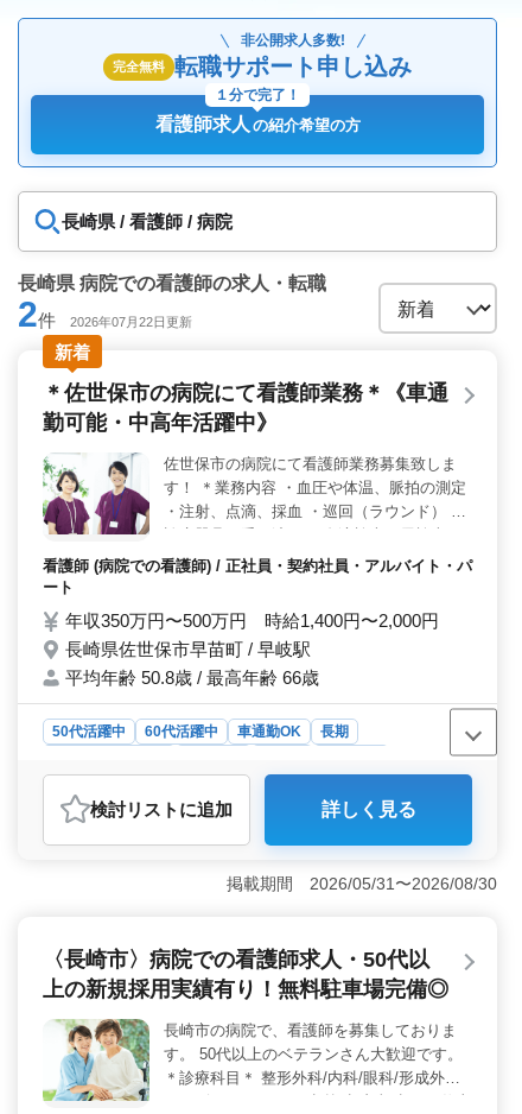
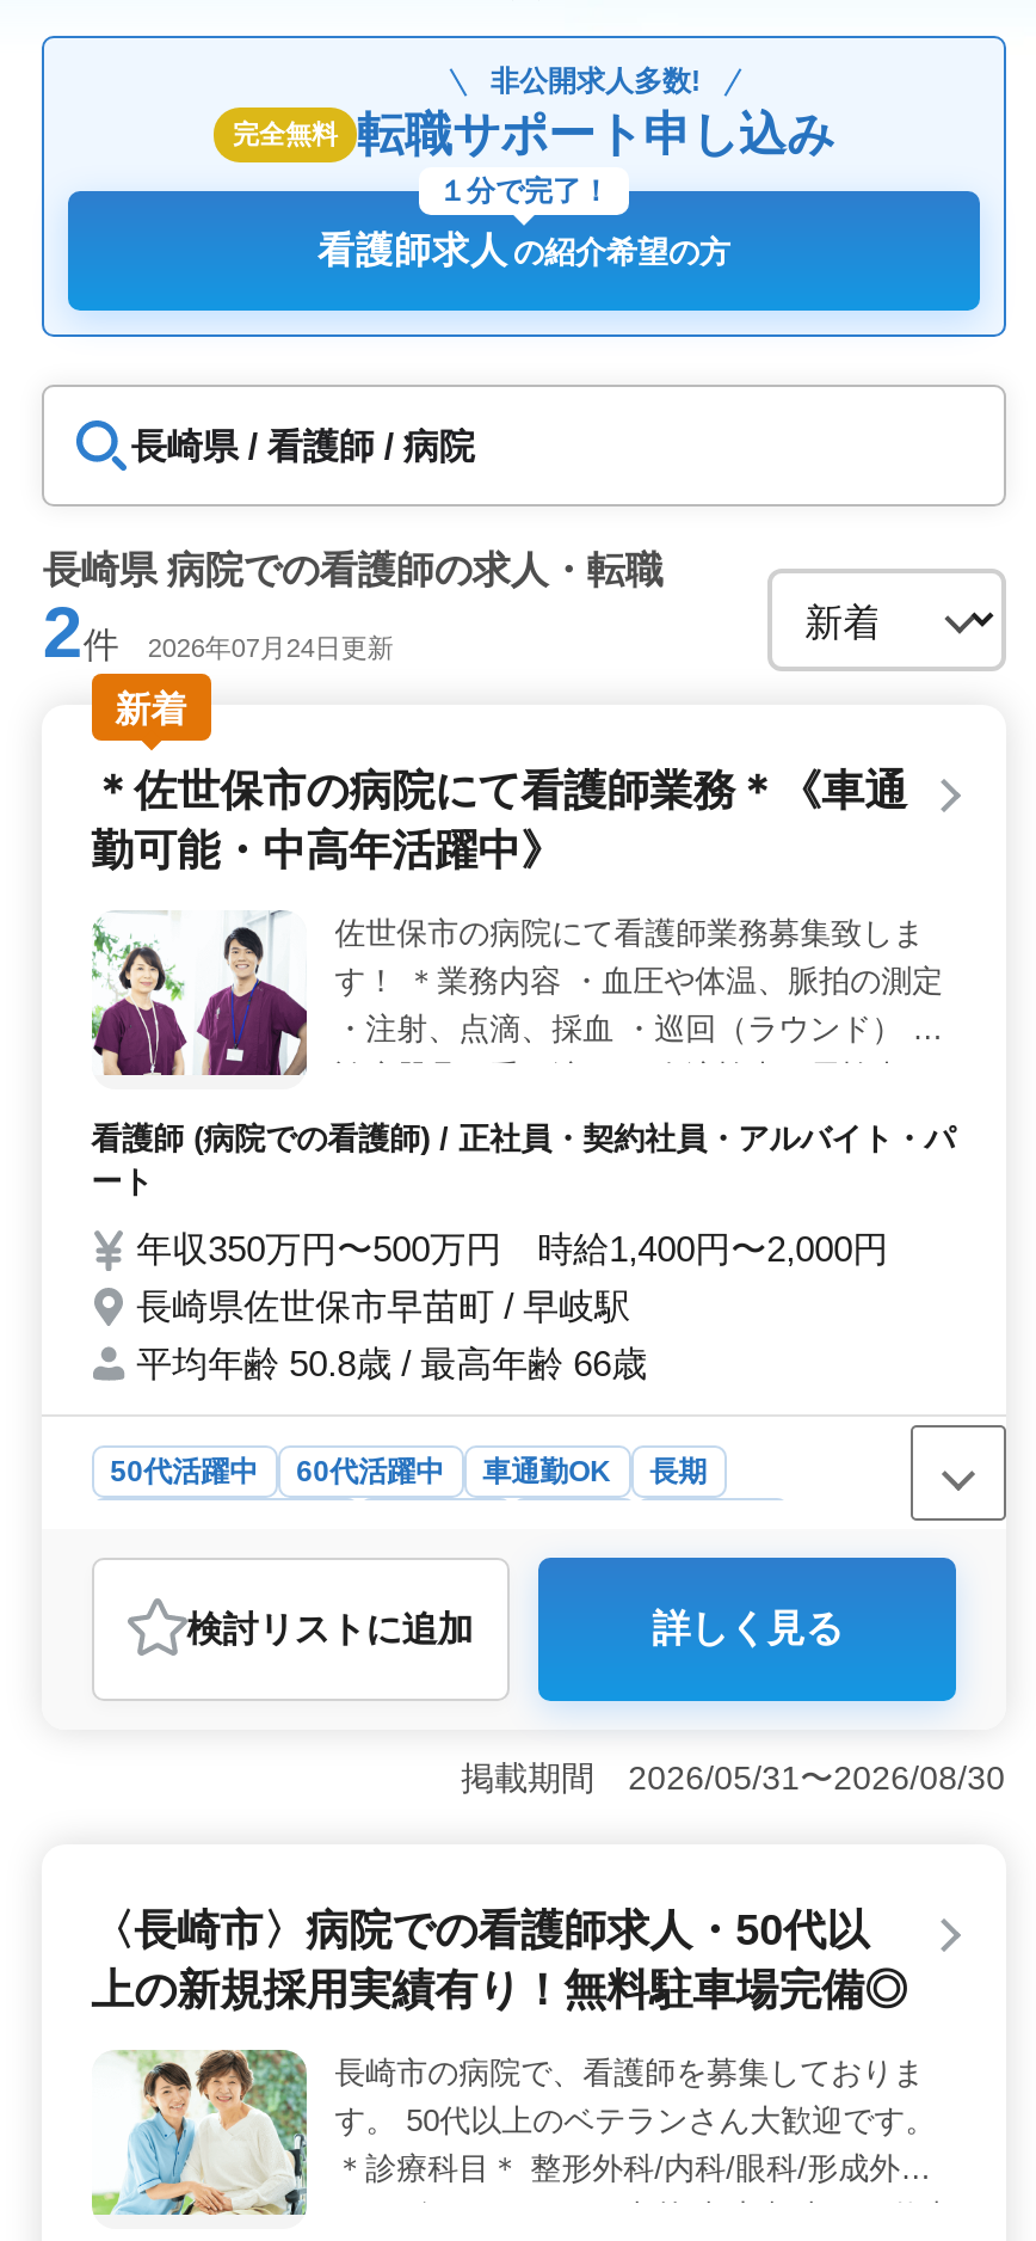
[70,315,193,329] 2026年07月22日更新 -> [148,633,394,662] 2026年07月24日更新

